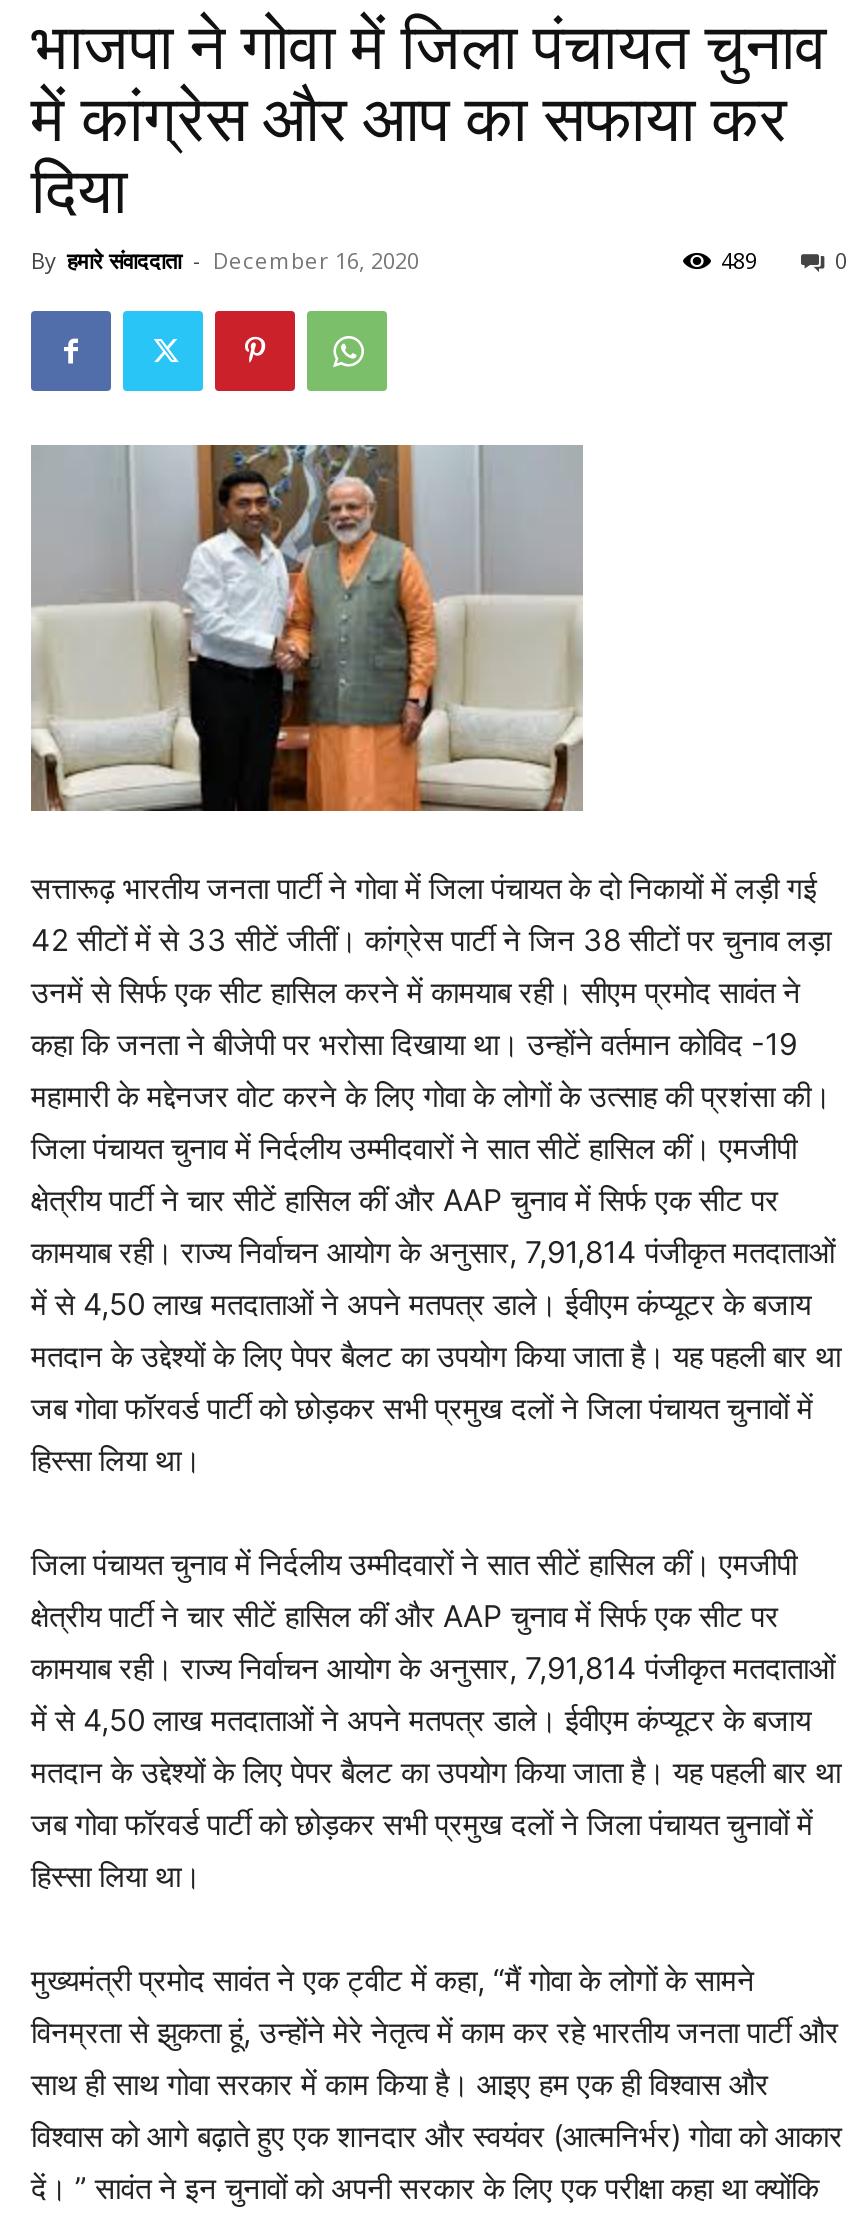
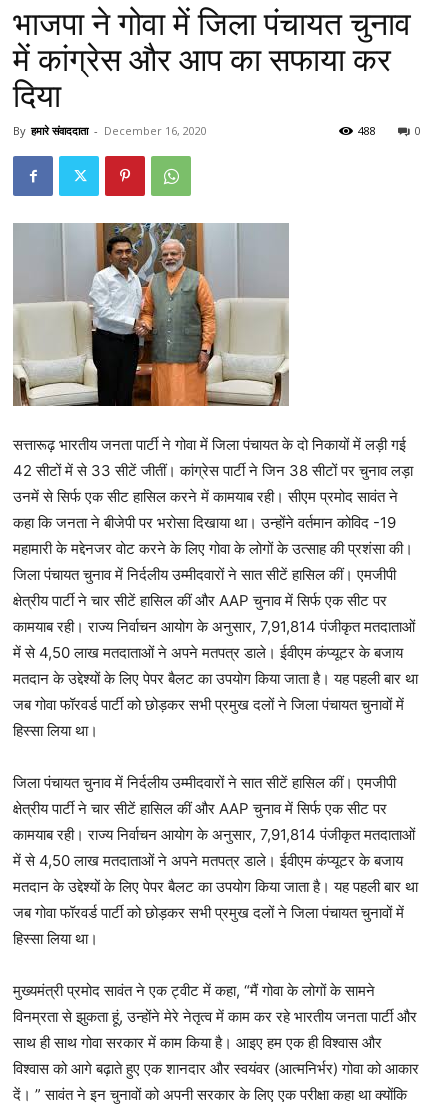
[721,245,757,275] 489 -> [358,123,376,138] 488

